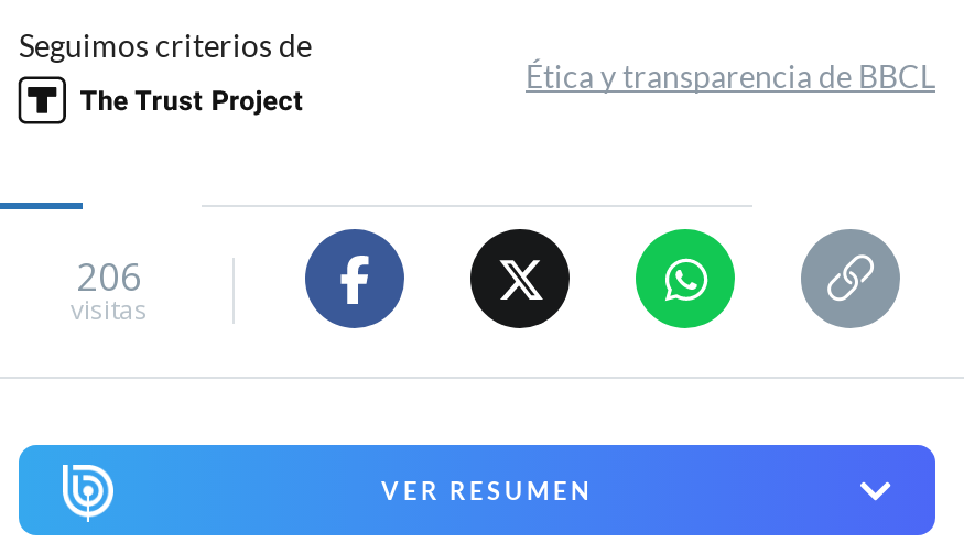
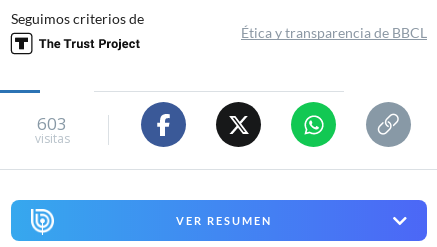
[76,251,142,302] 206 -> [37,112,67,135] 603

